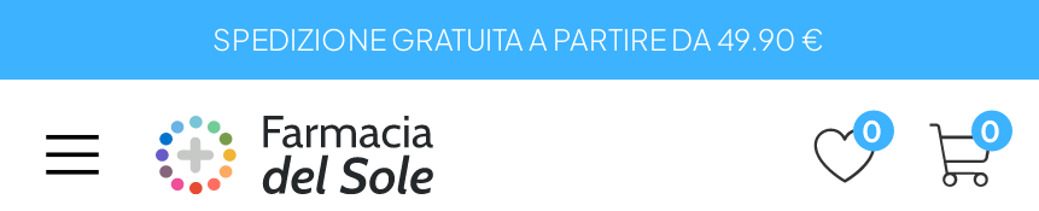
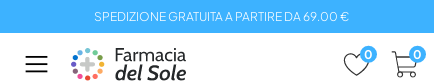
[212,22,823,58] SPEDIZIONE GRATUITA A PARTIRE DA 49.90 € -> [93,9,348,24] SPEDIZIONE GRATUITA A PARTIRE DA 69.00 €

